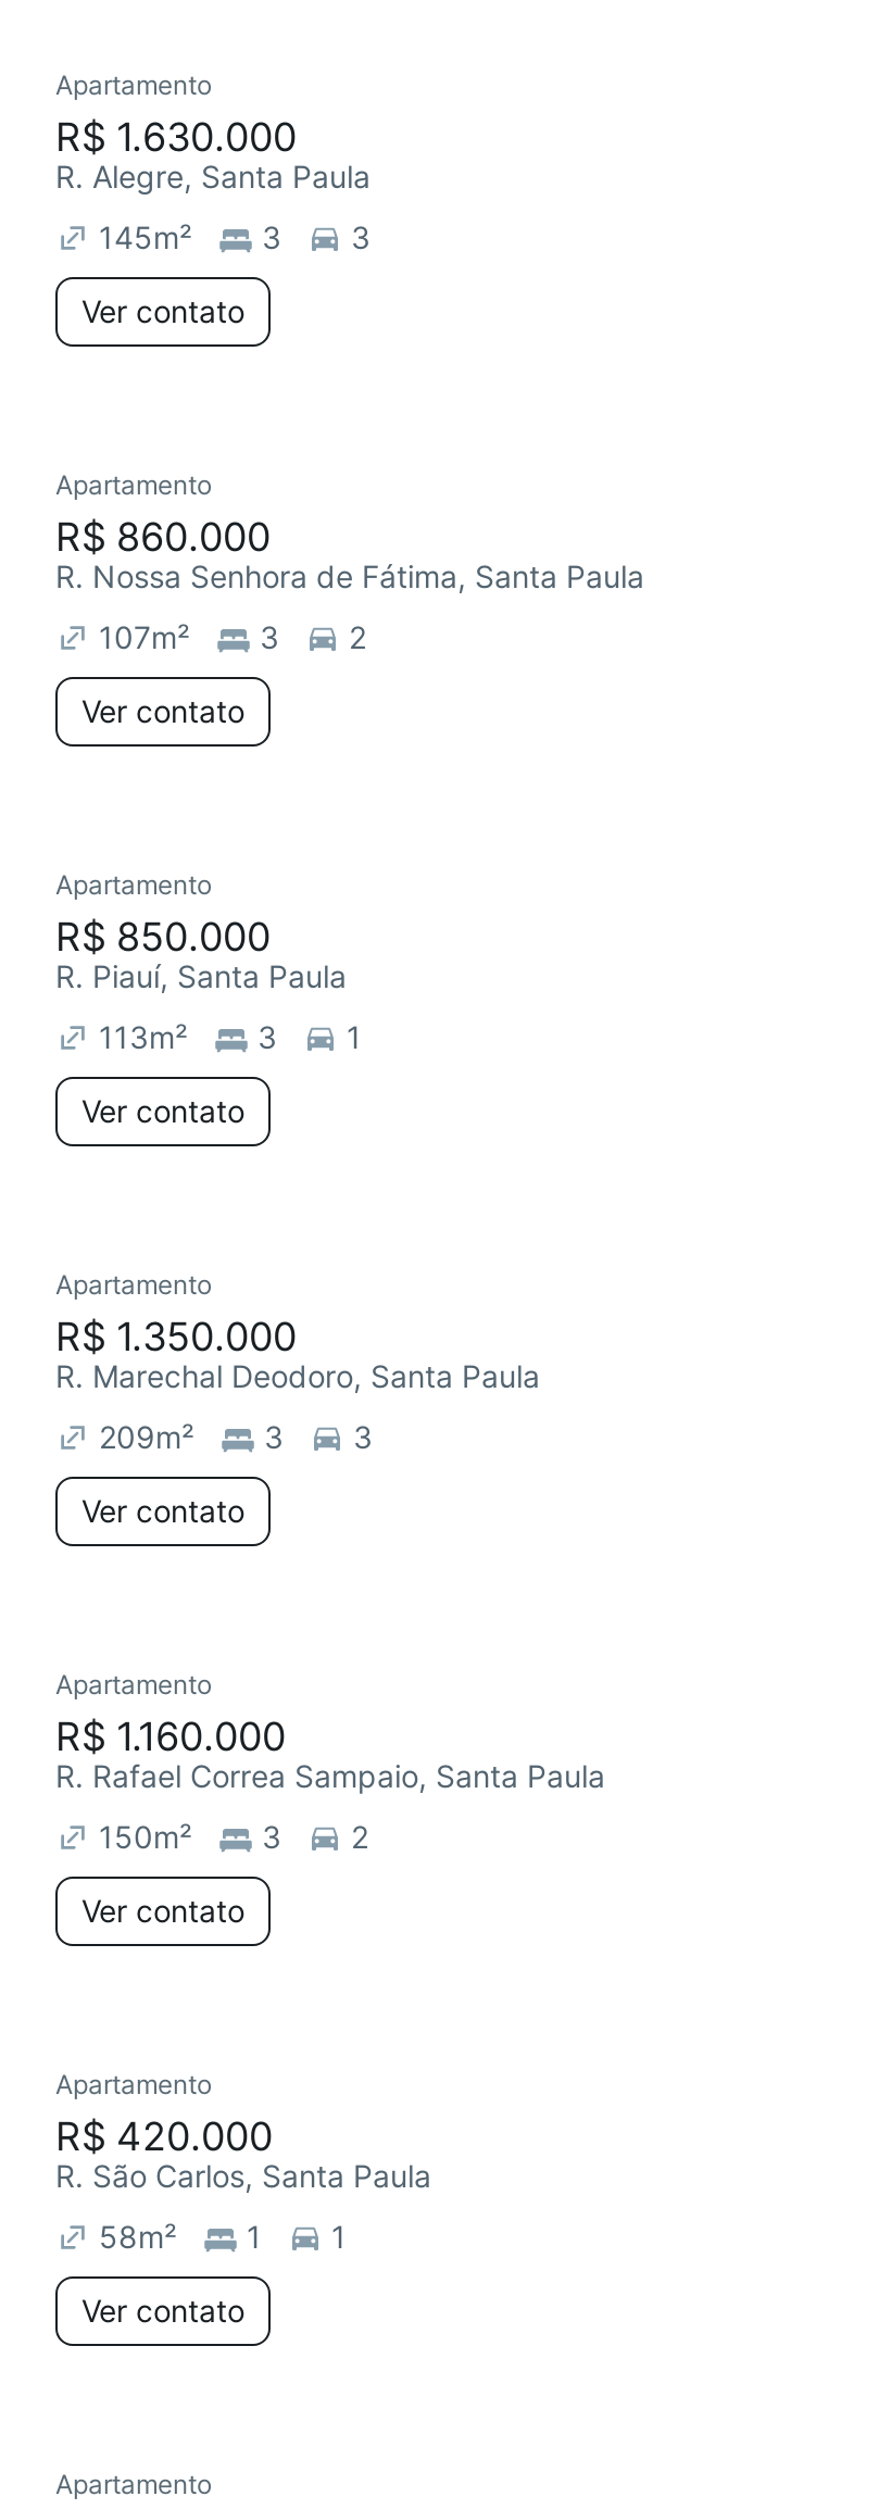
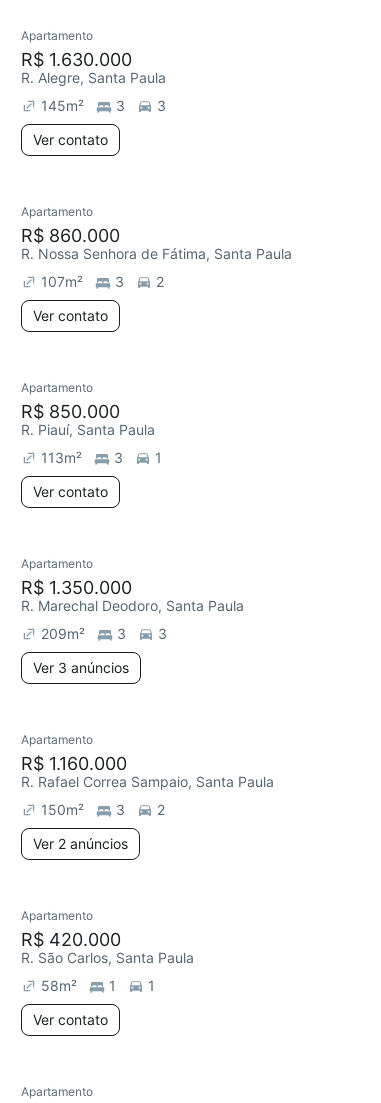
[81,1492,244,1529] Ver contato -> [33,659,129,676] Ver 3 anúncios
[81,1892,244,1929] Ver contato -> [33,835,128,852] Ver 2 anúncios

